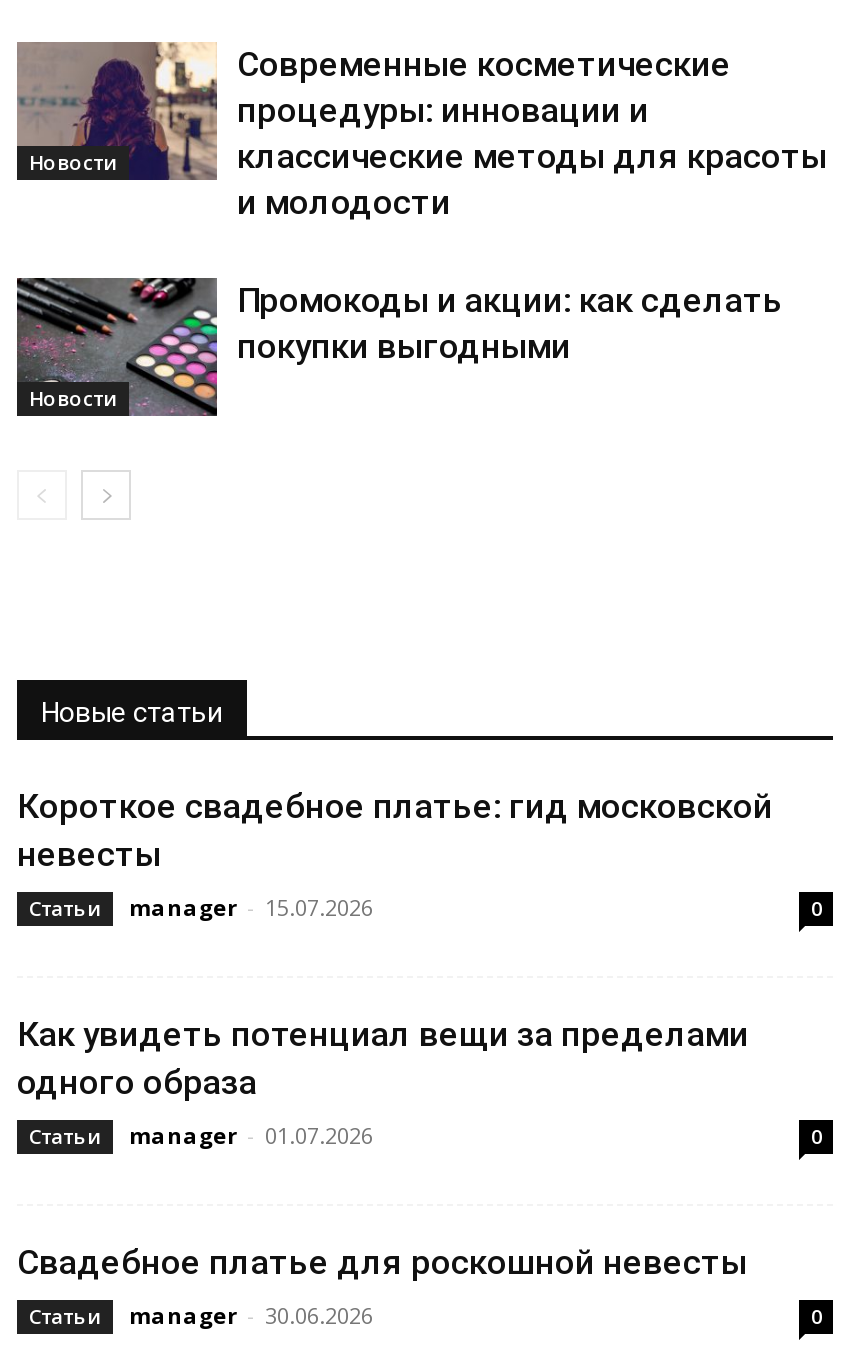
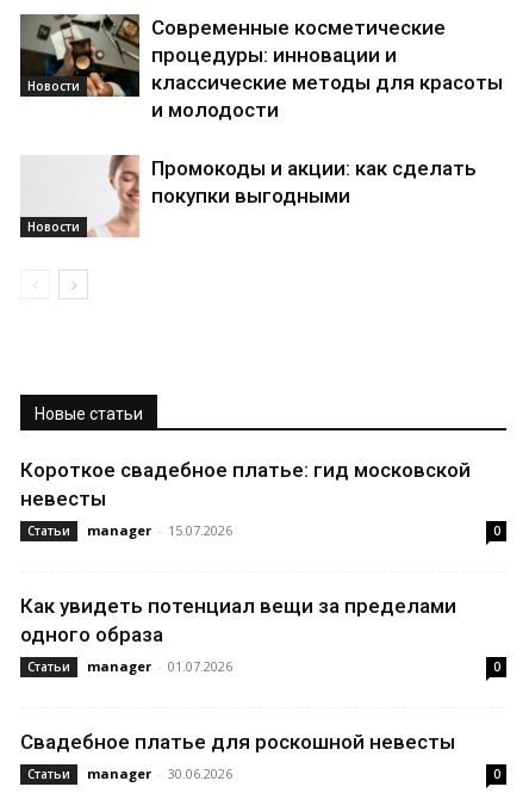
[17,42,217,182] [image] -> [20,13,141,98] [image]
[15,276,219,418] [image] -> [20,154,141,237] [image]

